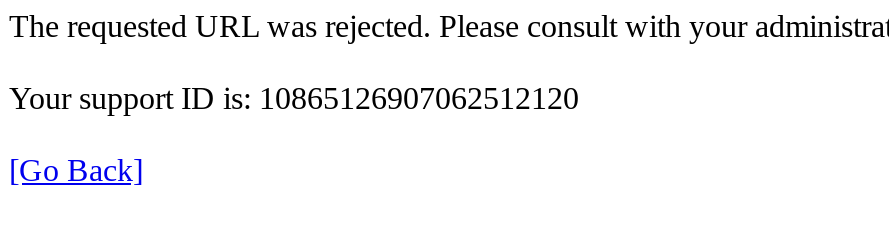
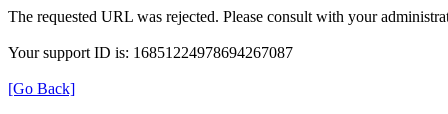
[9,81,579,115] Your support ID is: 10865126907062512120 -> [8,44,293,61] Your support ID is: 16851224978694267087

